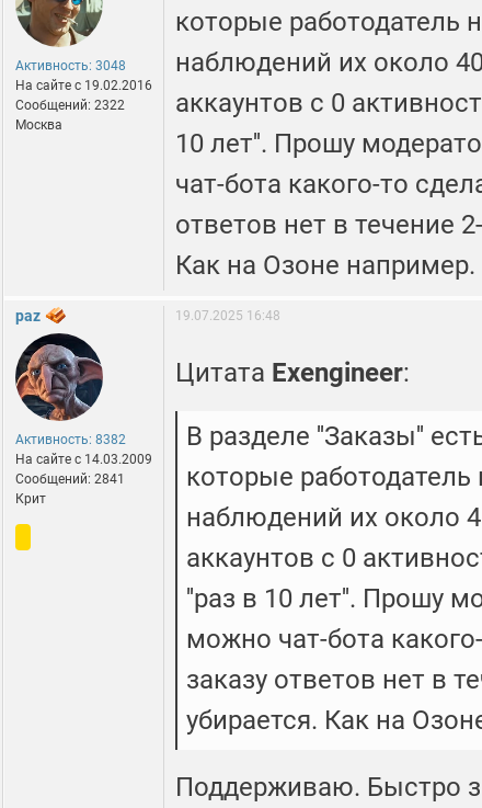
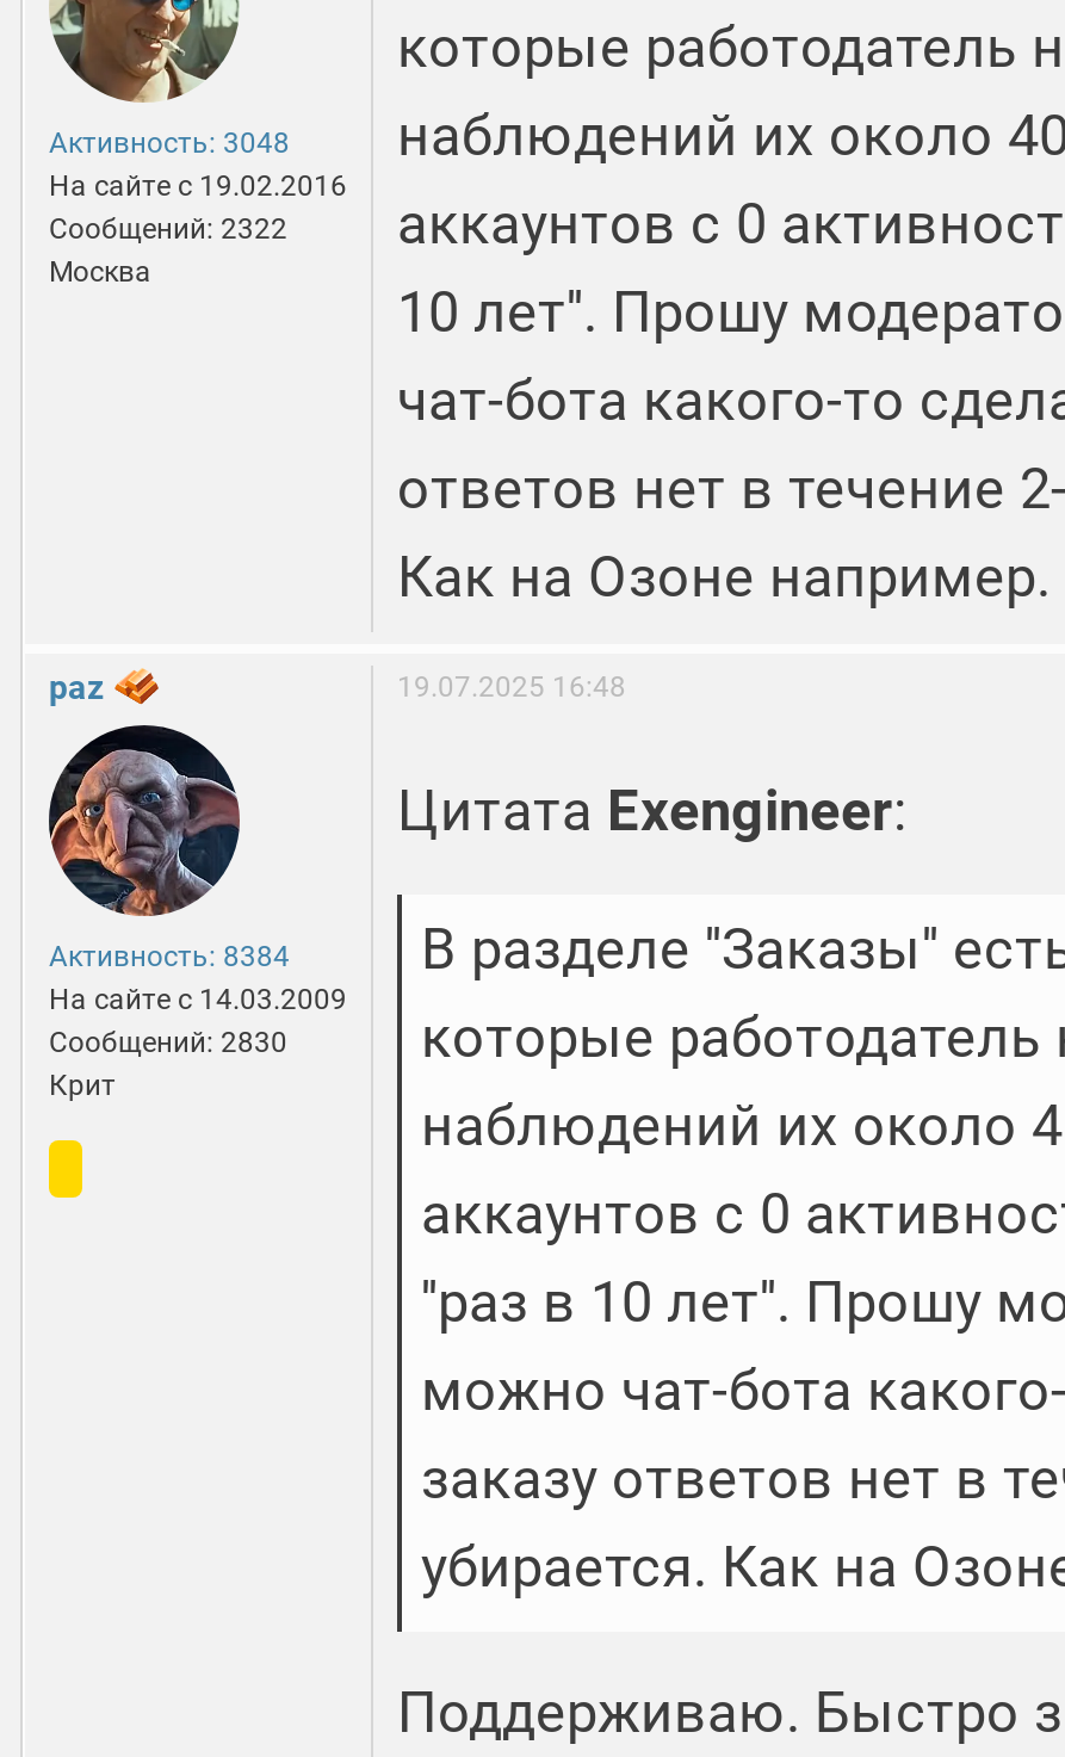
[15,432,126,448] Активность: 8382 -> [49,941,290,974] Активность: 8384
[15,472,125,487] Сообщений: 2841 -> [49,1027,287,1060] Сообщений: 2830

